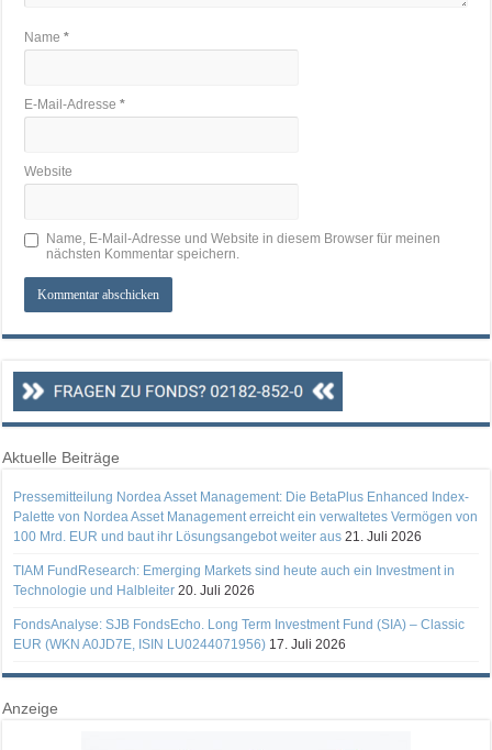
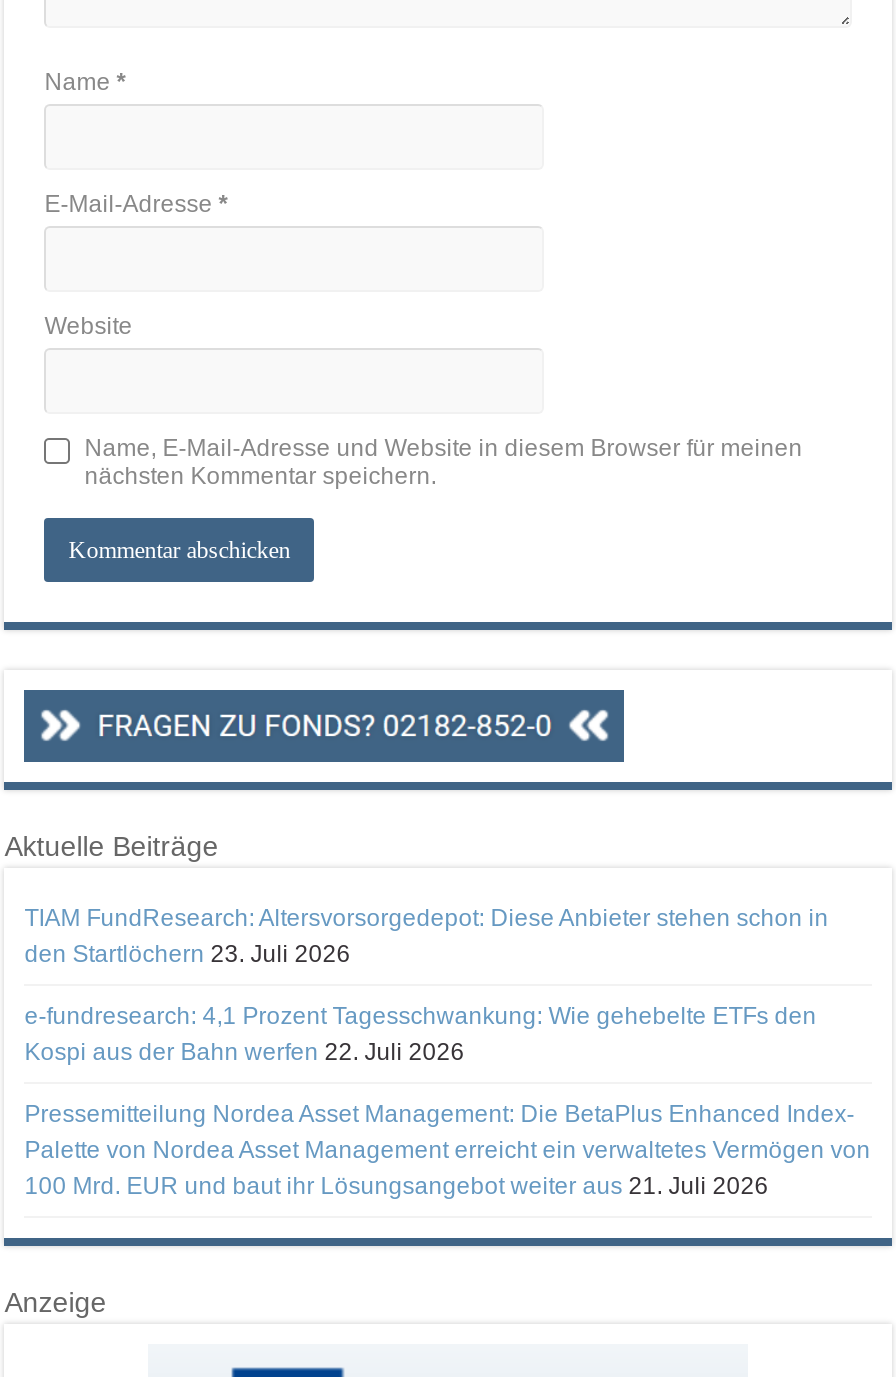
none -> [24,904,828,1066] TIAM FundResearch: Altersvorsorgedepot: Diese Anbieter stehen schon in | den Startlöchern 23. Juli 2026 | e-fundresearch: 4,1 Prozent Tagesschwankung: Wie gehebelte ETFs den | Kospi aus der Bahn werfen 22. Juli 2026
moved [13,489,478,544] -> [24,1100,870,1200]: Pressemitteilung Nordea Asset Management: Die BetaPlus Enhanced Index- | Palette von Nordea Asset Management erreicht ein verwaltetes Vermögen von | 100 Mrd. EUR und baut ihr Lösungsangebot weiter aus 21. Juli 2026
[13,563,465,652] TIAM FundResearch: Emerging Markets sind heute auch ein Investment in | Technologie und Halbleiter 20. Juli 2026 | FondsAnalyse: SJB FondsEcho. Long Term Investment Fund (SIA) – Classic | EUR (WKN A0JD7E, ISIN LU0244071956) 17. Juli 2026 -> none

